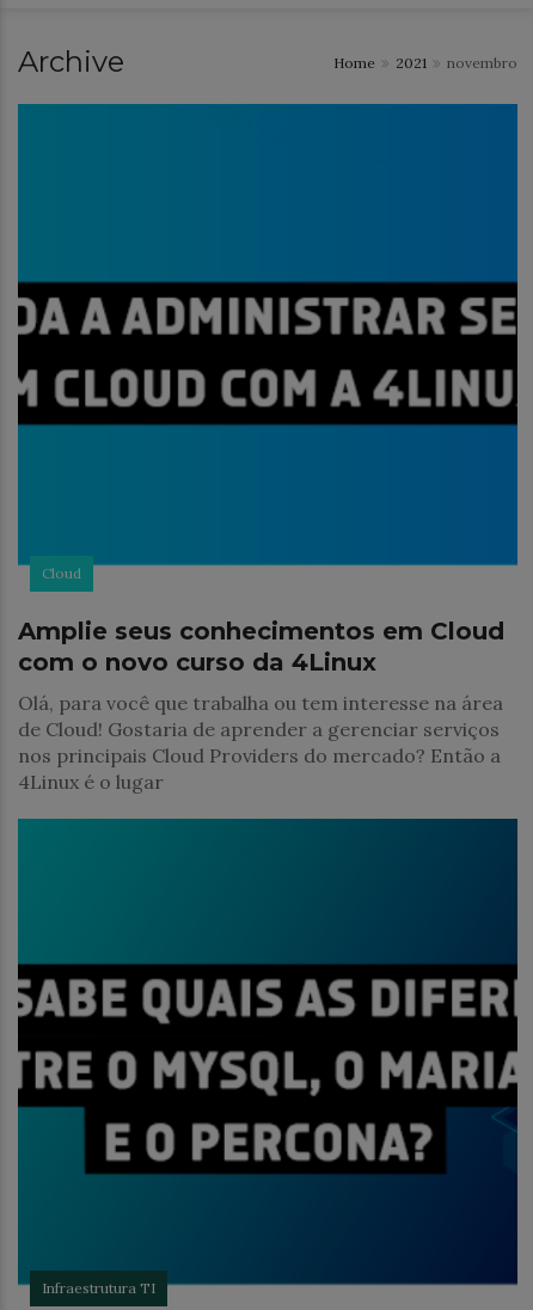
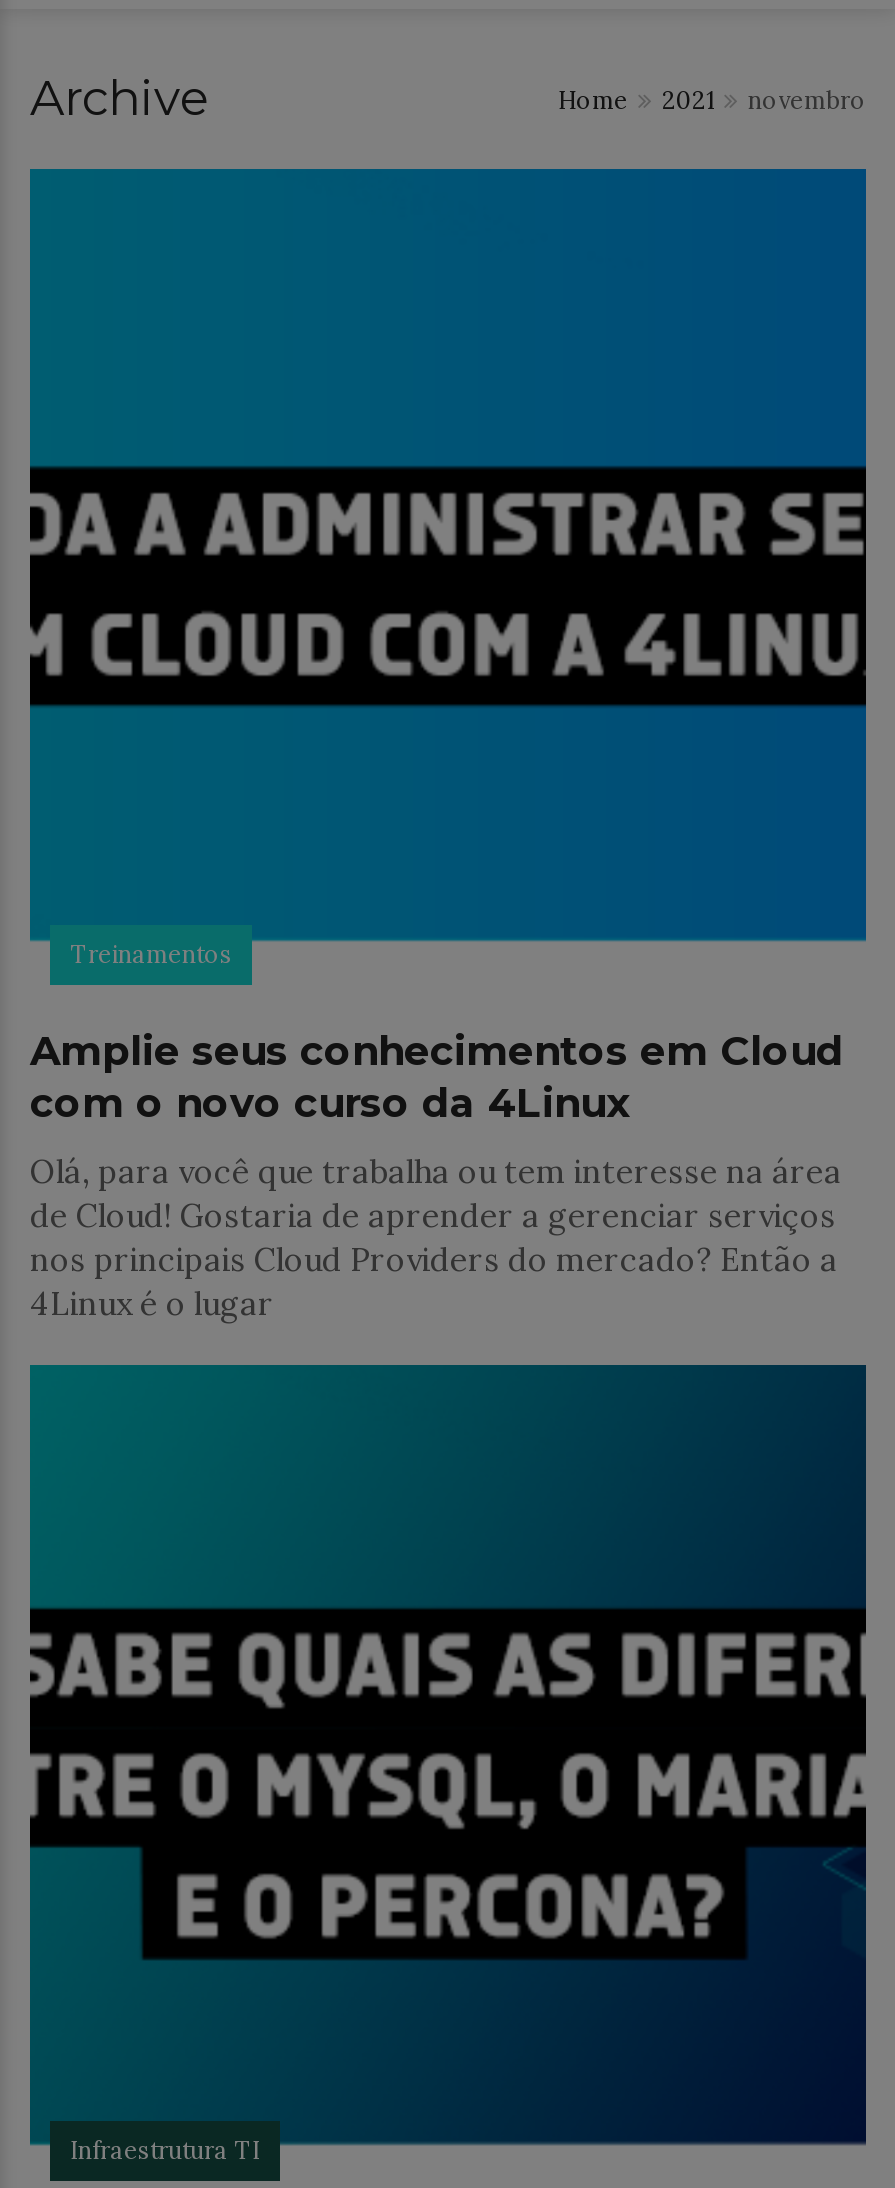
[42,564,81,582] Cloud -> [70,939,232,969] Treinamentos

